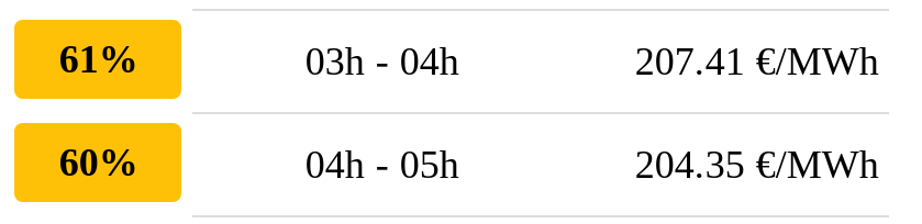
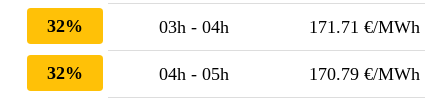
[59,36,138,80] 61% -> [47,16,83,36] 32%
[635,39,879,83] 207.41 €/MWh -> [309,17,420,37] 171.71 €/MWh
[59,140,138,184] 60% -> [47,63,83,83] 32%
[635,142,879,186] 204.35 €/MWh -> [309,64,420,84] 170.79 €/MWh

